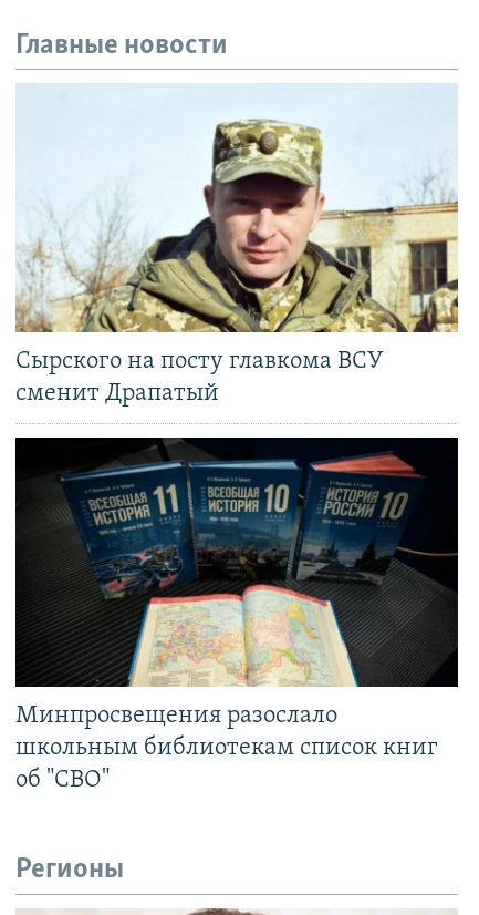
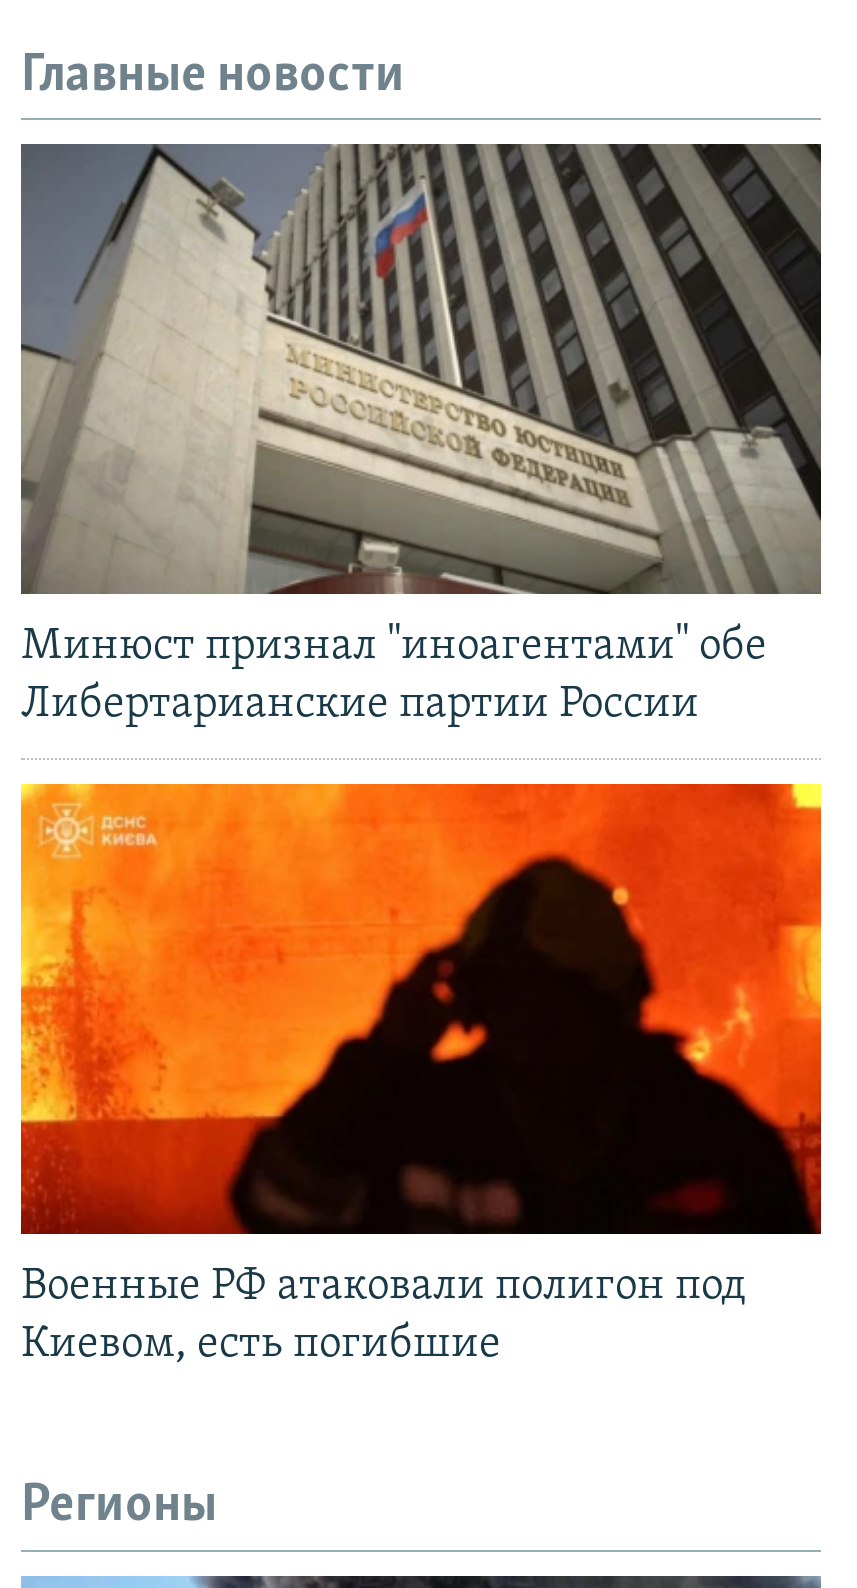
[15,84,458,407] [image] | Сырского на посту главкома ВСУ | сменит Драпатый -> [19,142,823,729] [image] | Минюст признал "иноагентами" обе | Либертарианские партии России
[14,436,459,794] [image] | Минпросвещения разослало | школьным библиотекам список книг | об "СВО" -> [19,782,823,1369] [image] | Военные РФ атаковали полигон под | Киевом, есть погибшие

